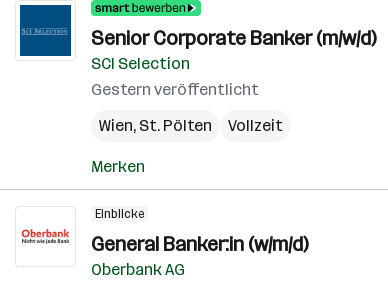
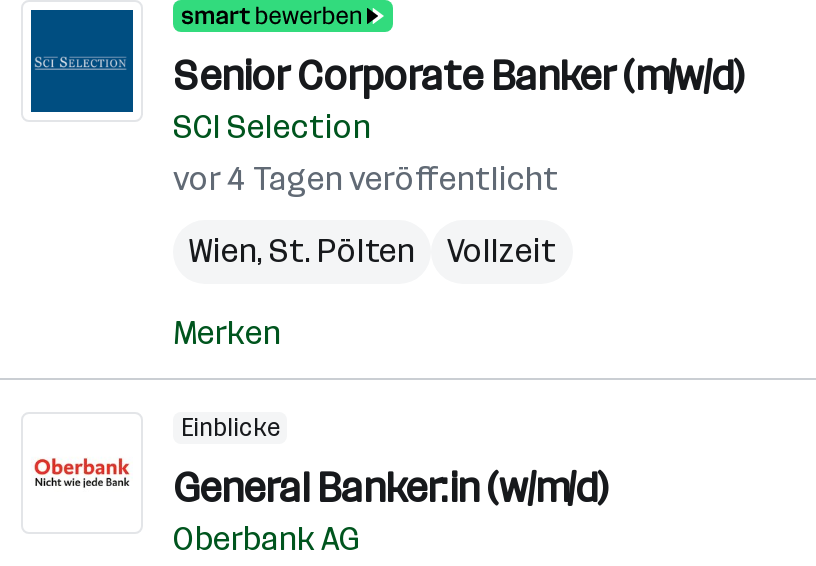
[91,80,259,99] Gestern veröffentlicht -> [173,160,559,198] vor 4 Tagen veröffentlicht

